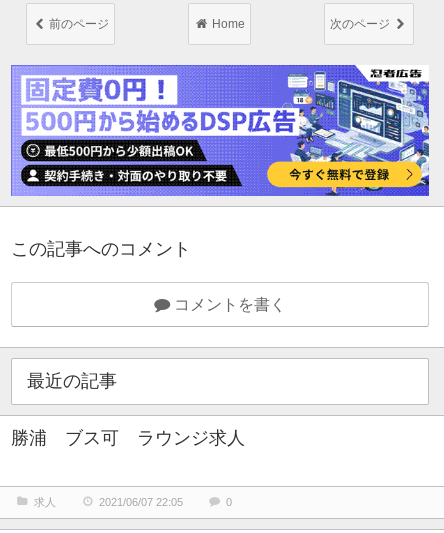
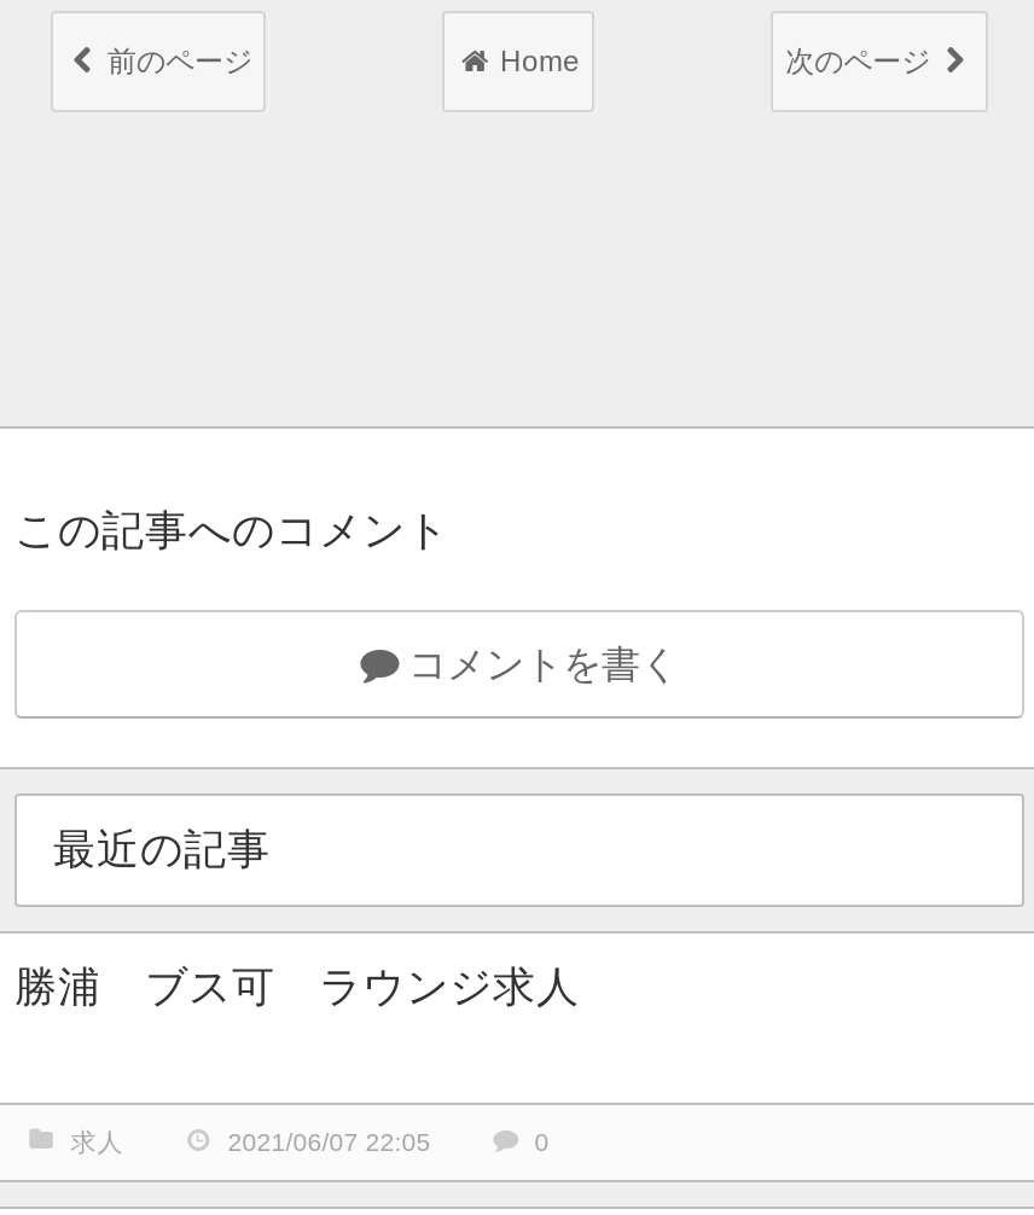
[10,64,430,197] [image] -> none

